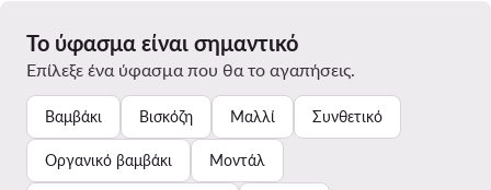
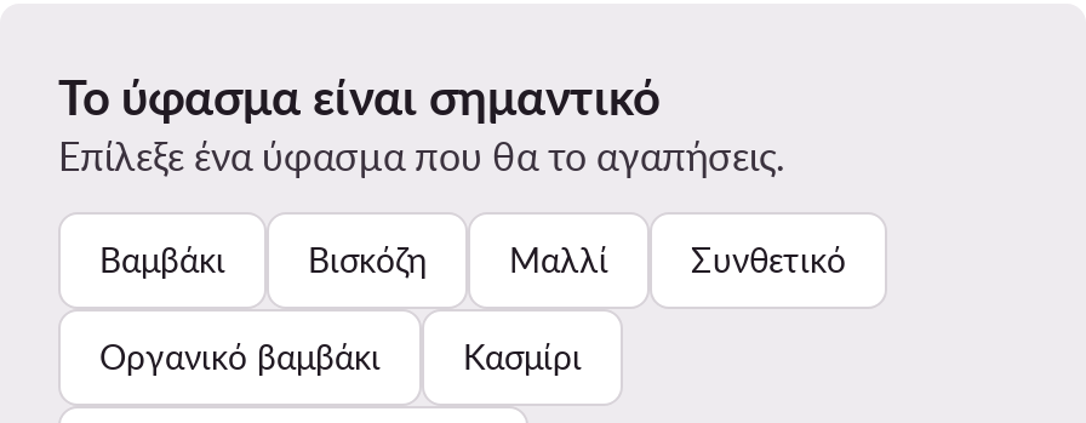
[209,151,265,170] Μοντάλ -> [463,336,582,378] Κασμίρι

